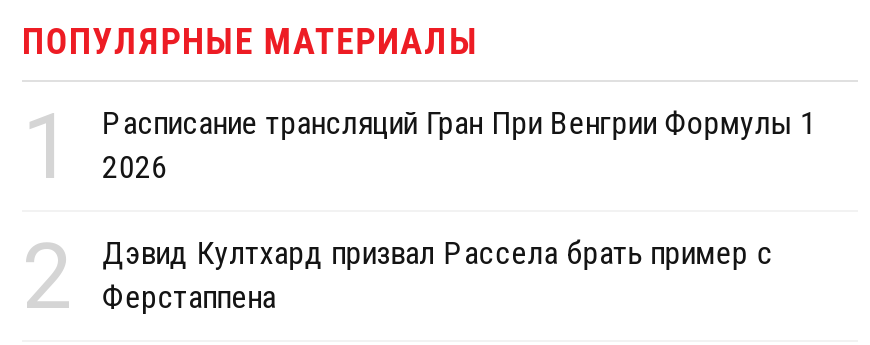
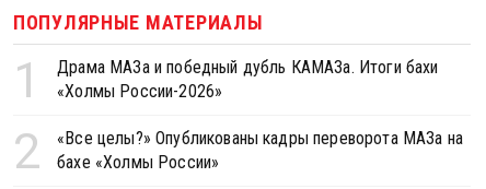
[102,105,816,187] Расписание трансляций Гран При Венгрии Формулы 1 | 2026 -> [57,57,438,101] Драма МАЗа и победный дубль КАМАЗа. Итоги бахи | «Холмы России-2026»
[102,235,773,317] Дэвид Култхард призвал Рассела брать пример с | Ферстаппена -> [57,128,463,173] «Все целы?» Опубликованы кадры переворота МАЗа на | бахе «Холмы России»

